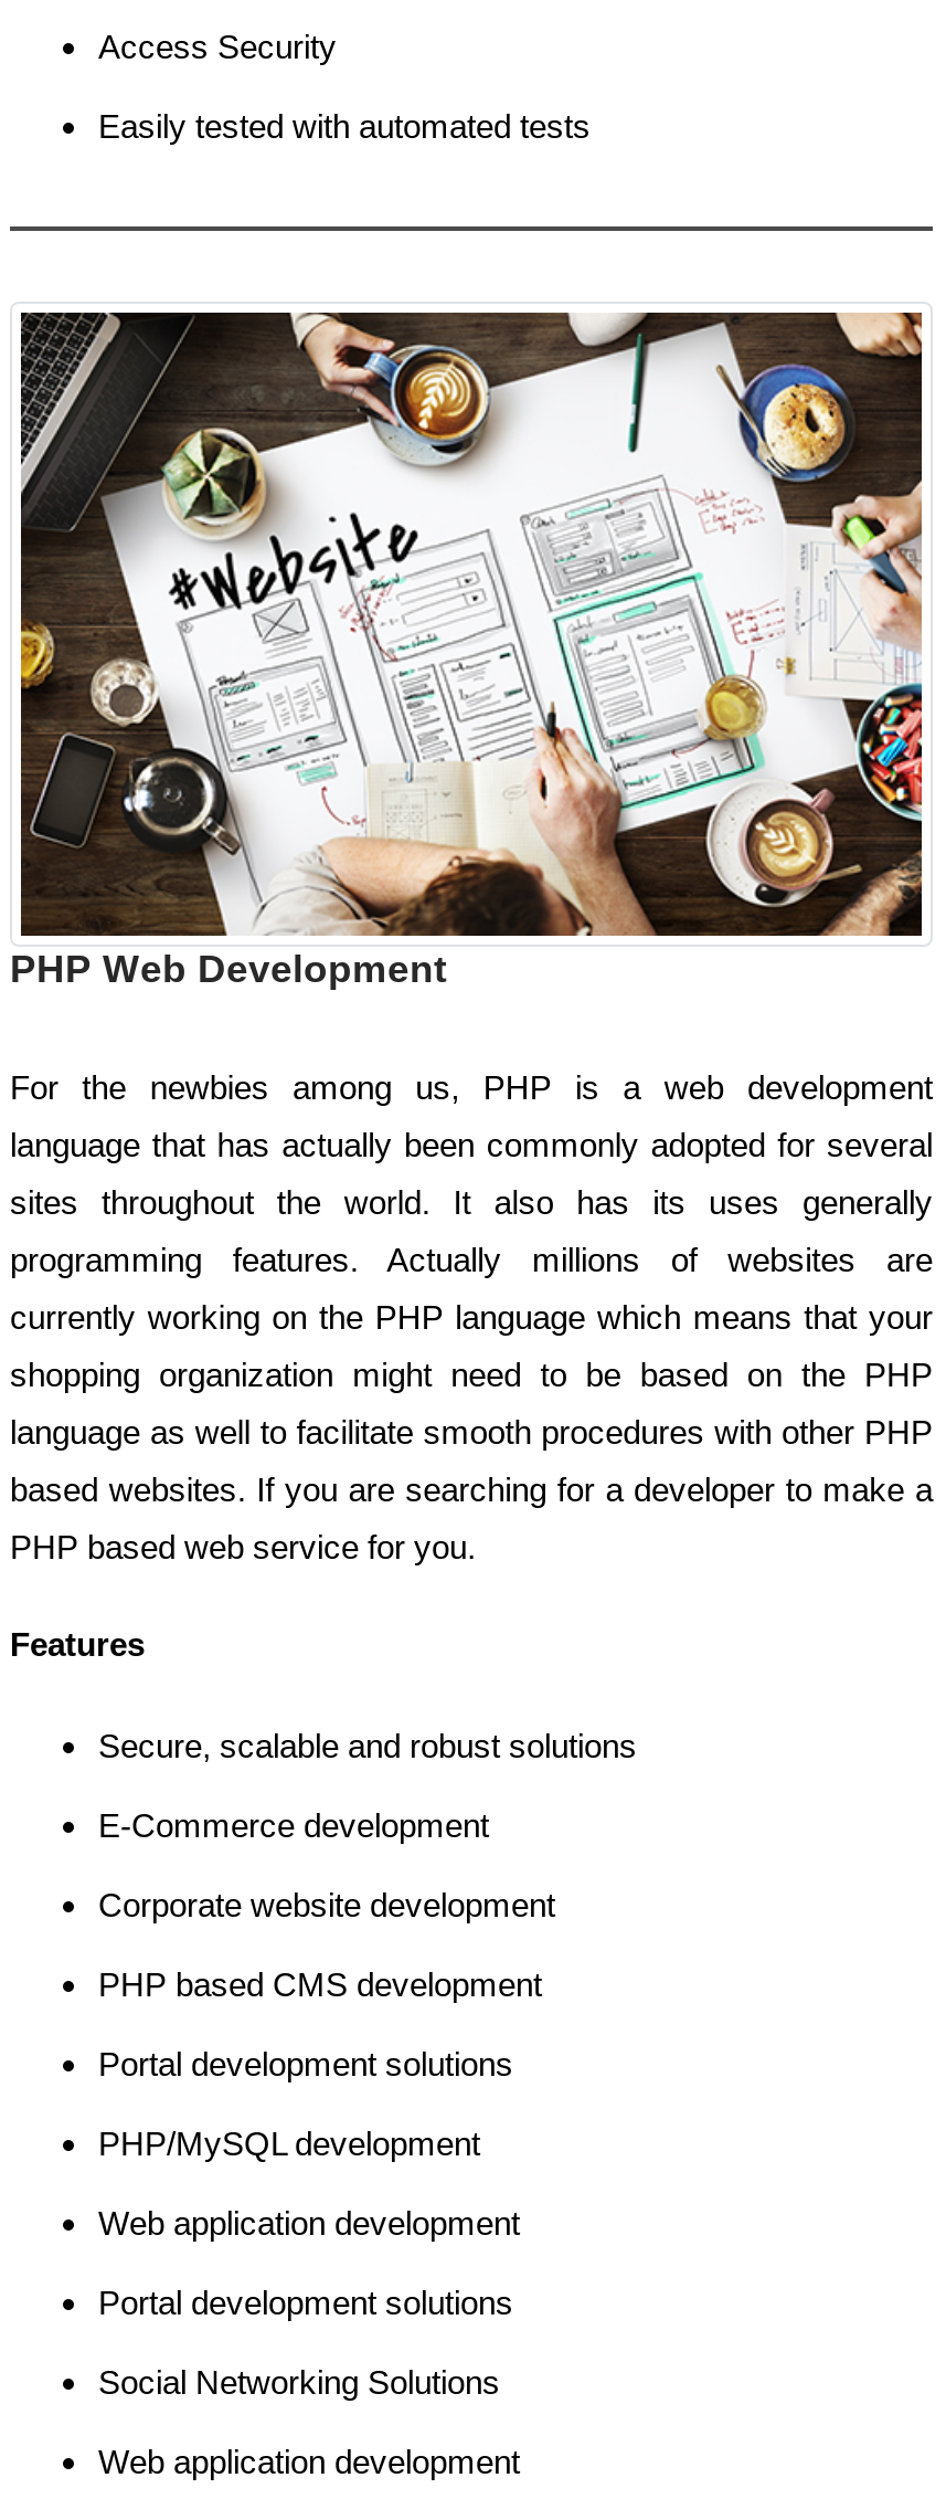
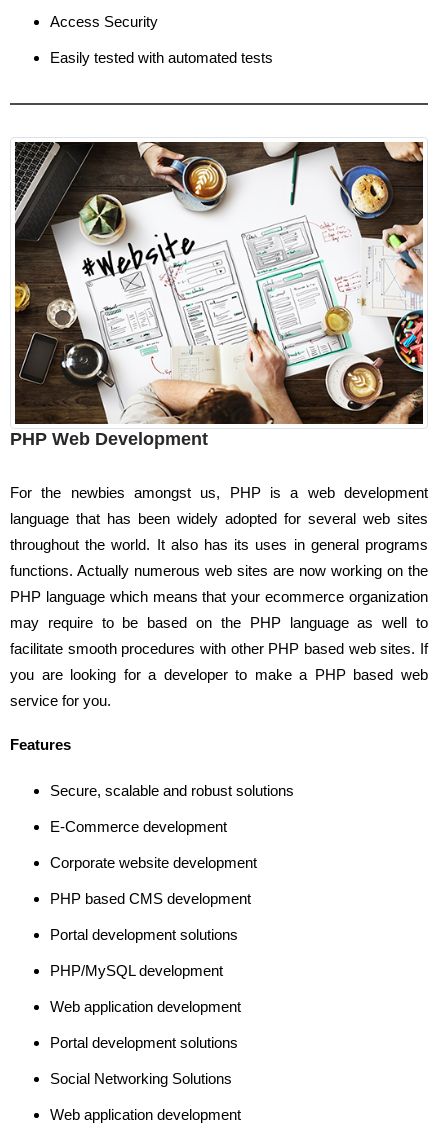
[10,1068,933,1106] For the newbies among us, PHP is a web development -> [10,484,428,501] For the newbies amongst us, PHP is a web development
[10,1126,933,1163] language that has actually been commonly adopted for several -> [10,510,428,527] language that has been widely adopted for several web sites
[10,1183,933,1221] sites throughout the world. It also has its uses generally -> [10,536,428,553] throughout the world. It also has its uses in general programs
[10,1240,933,1278] programming features. Actually millions of websites are -> [10,562,428,579] functions. Actually numerous web sites are now working on the
[10,1298,933,1335] currently working on the PHP language which means that your -> [10,588,428,605] PHP language which means that your ecommerce organization
[10,1355,933,1393] shopping organization might need to be based on the PHP -> [10,614,428,631] may require to be based on the PHP language as well to
[10,1413,933,1450] language as well to facilitate smooth procedures with other PHP -> [10,640,428,657] facilitate smooth procedures with other PHP based web sites. If
[10,1470,933,1508] based websites. If you are searching for a developer to make a -> [10,666,428,683] you are looking for a developer to make a PHP based web
[10,1528,476,1565] PHP based web service for you. -> [10,692,111,709] service for you.

